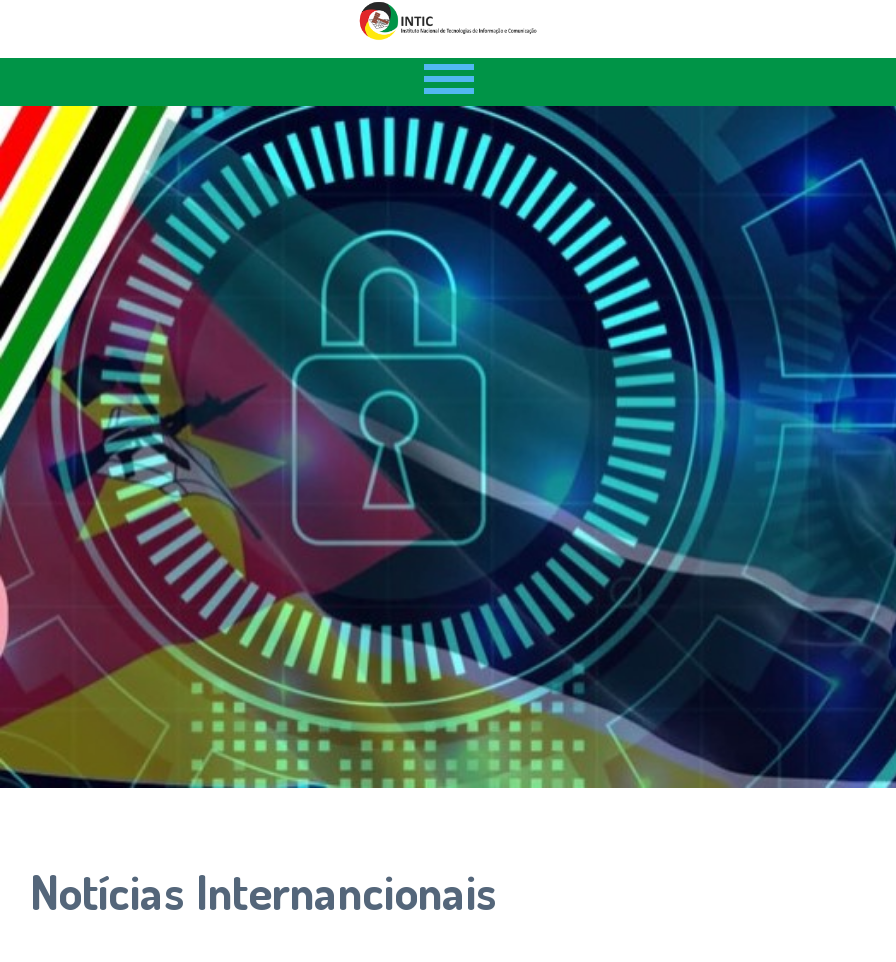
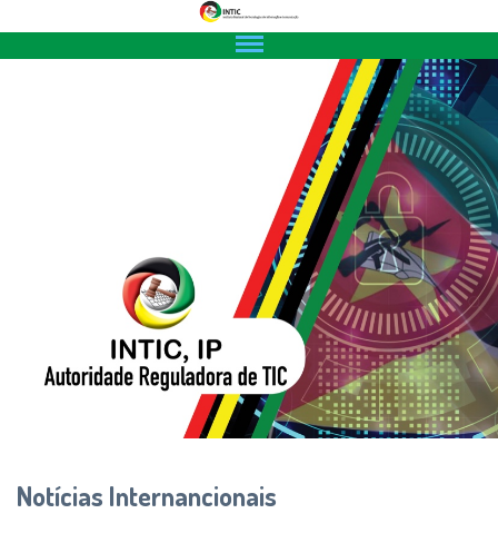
[6,104,890,790] [image] -> [3,58,495,440] [image]

